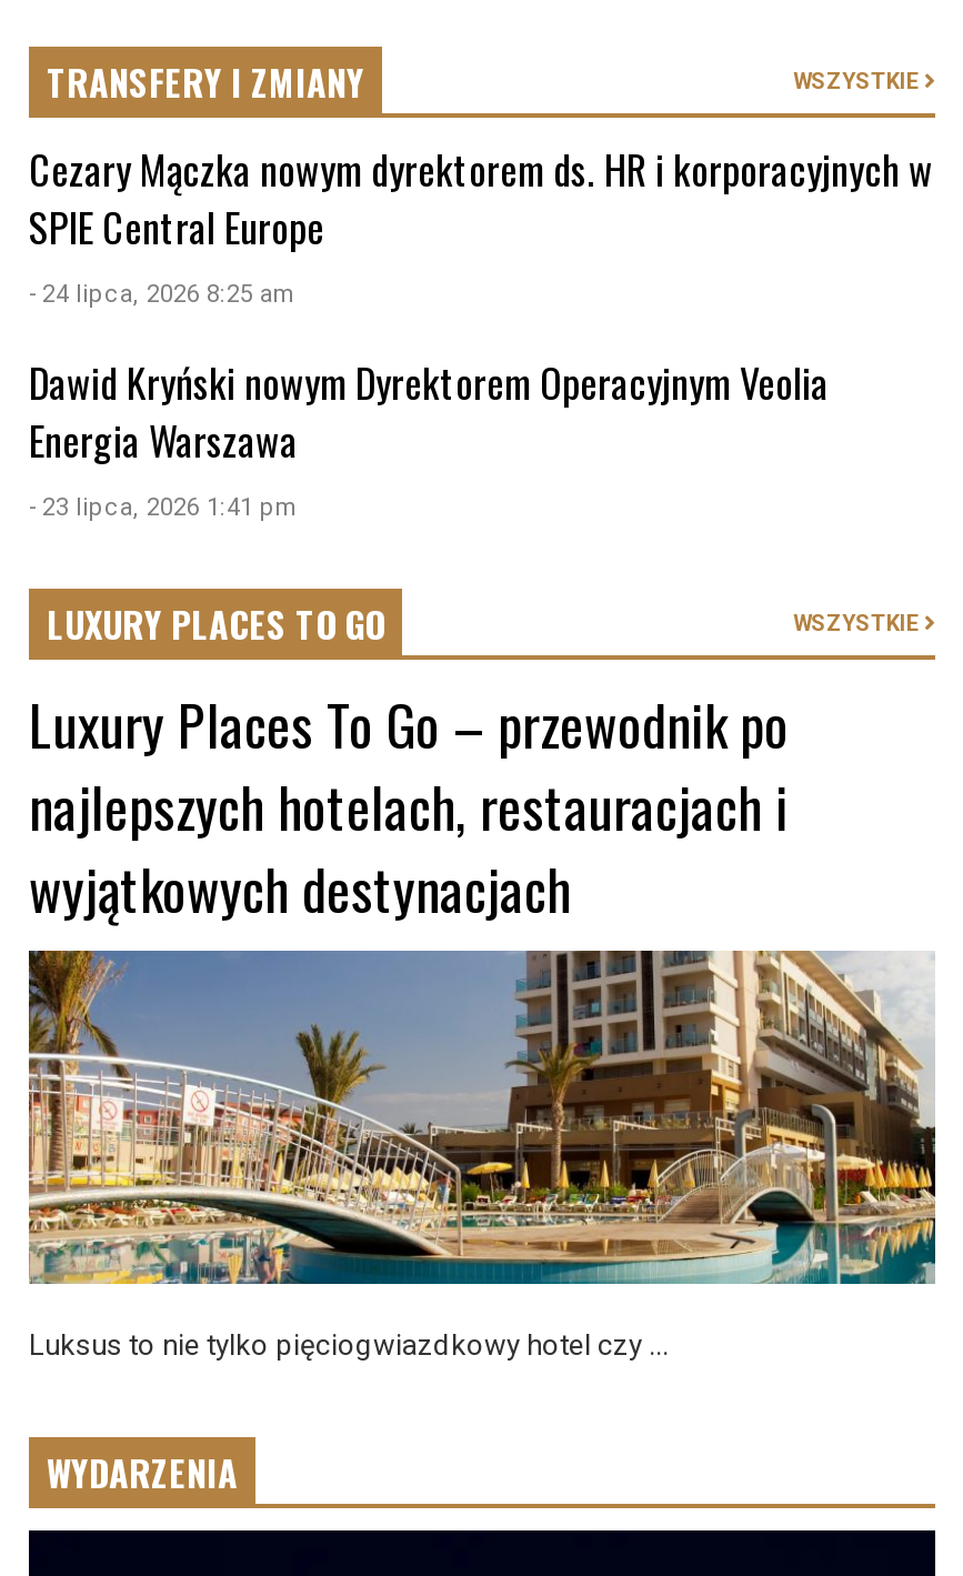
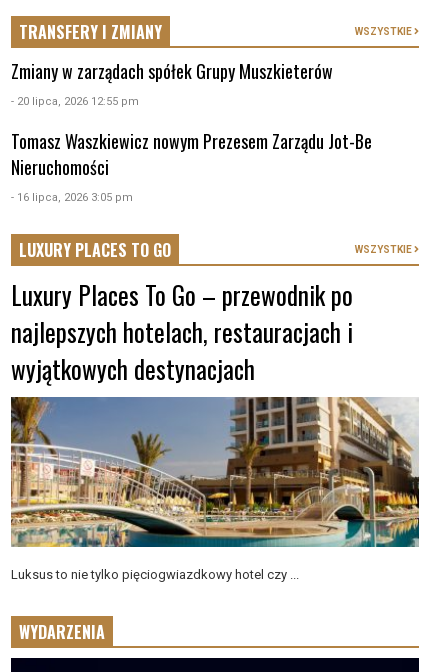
[29,140,933,309] Cezary Mączka nowym dyrektorem ds. HR i korporacyjnych w | SPIE Central Europe | - 24 lipca, 2026 8:25 am -> [11,58,333,108] Zmiany w zarządach spółek Grupy Muszkieterów | - 20 lipca, 2026 12:55 pm
[29,353,829,522] Dawid Kryński nowym Dyrektorem Operacyjnym Veolia | Energia Warszawa | - 23 lipca, 2026 1:41 pm -> [11,128,372,204] Tomasz Waszkiewicz nowym Prezesem Zarządu Jot-Be | Nieruchomości | - 16 lipca, 2026 3:05 pm

